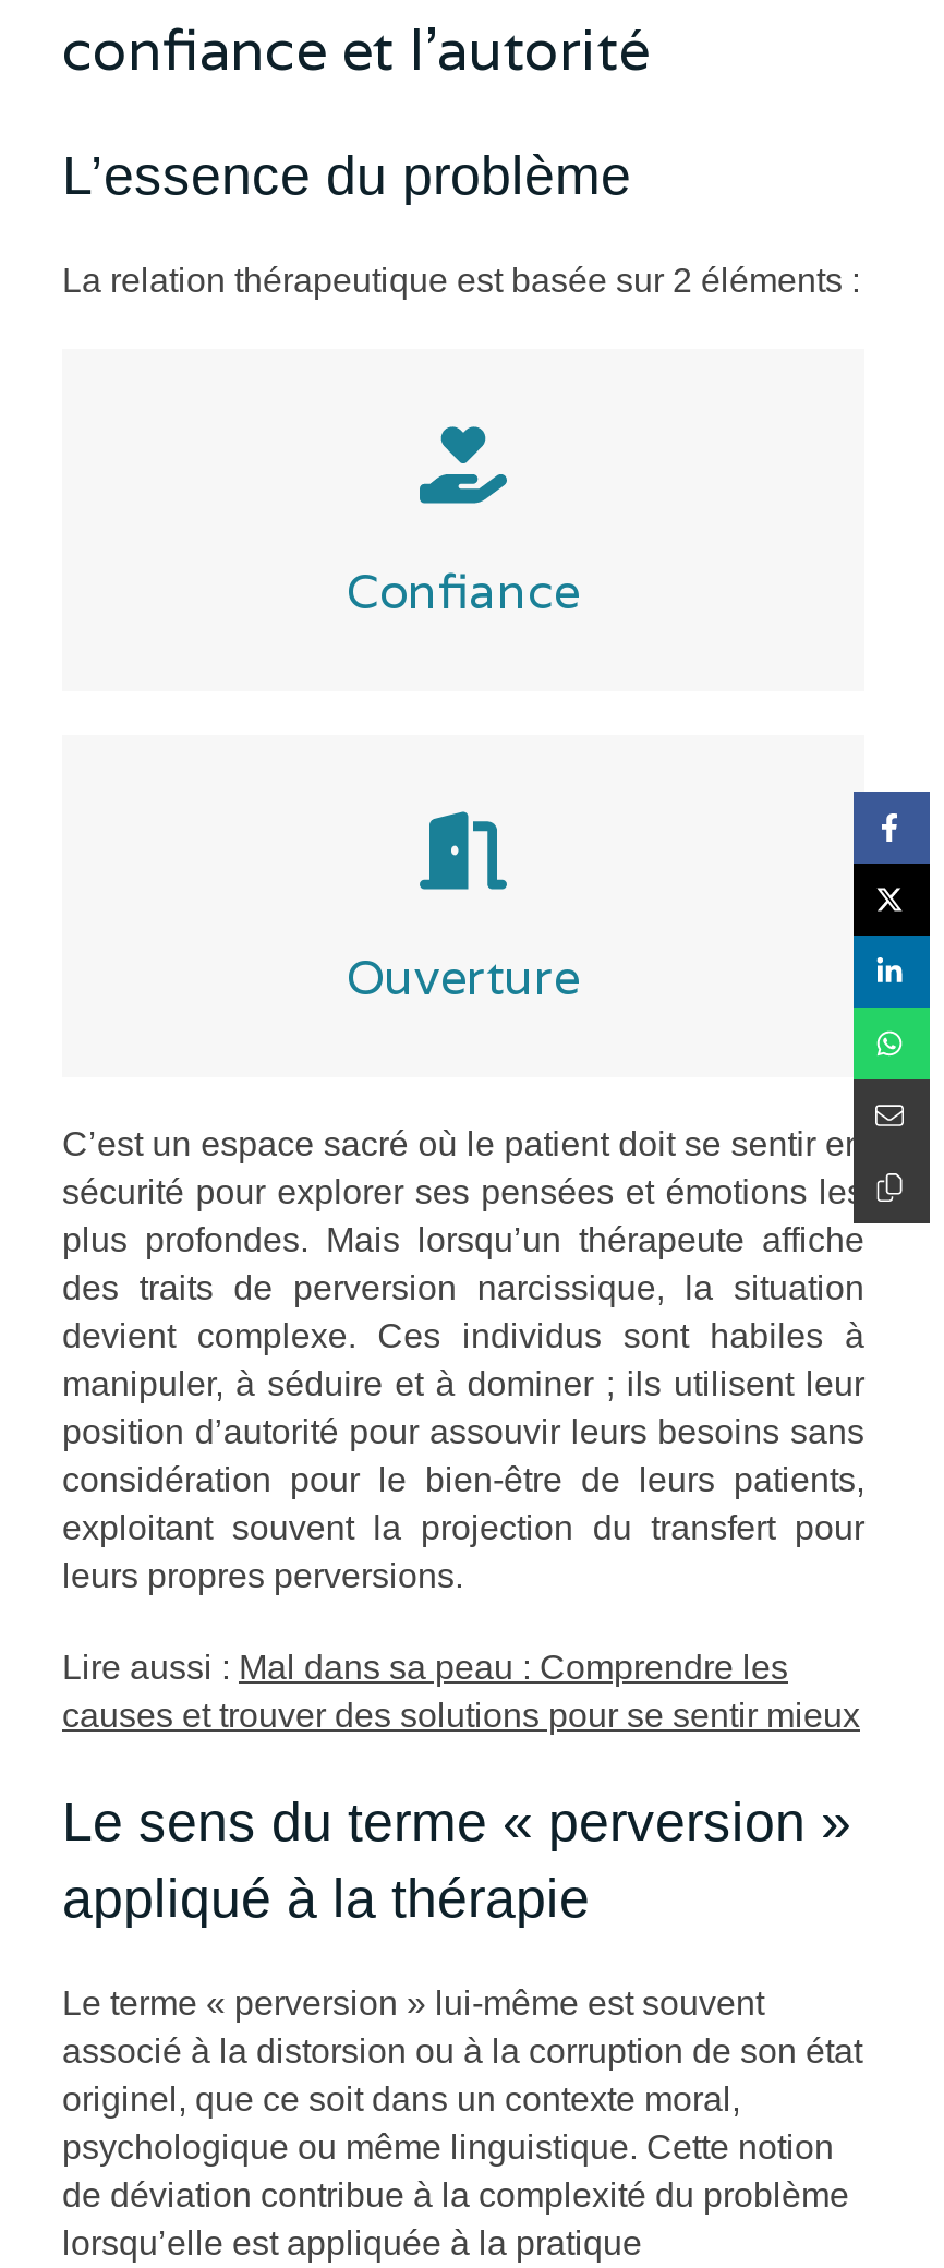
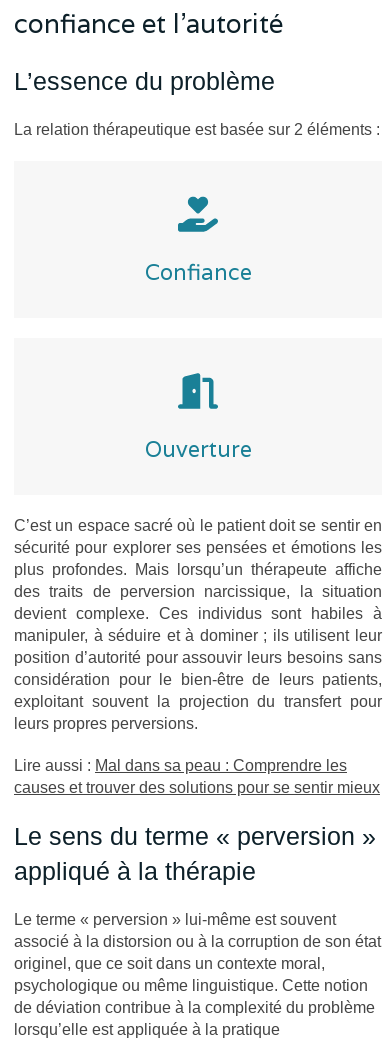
[851,789,932,1226] [image] -> none

